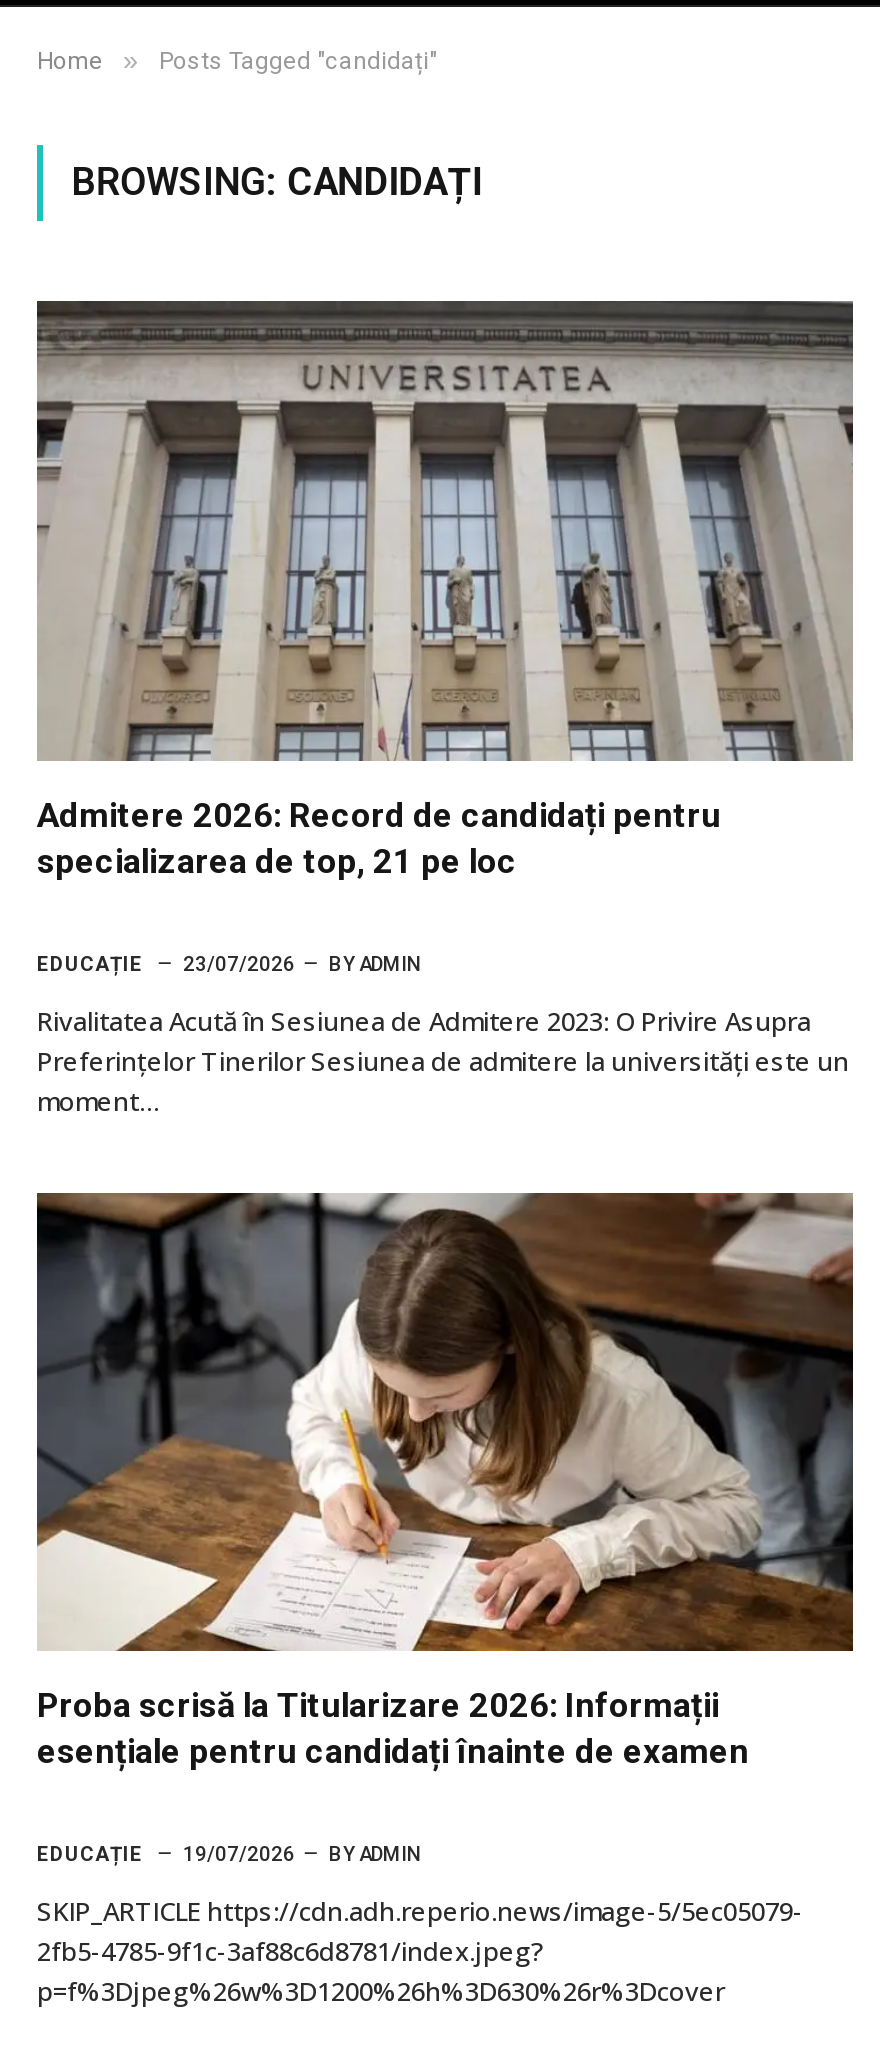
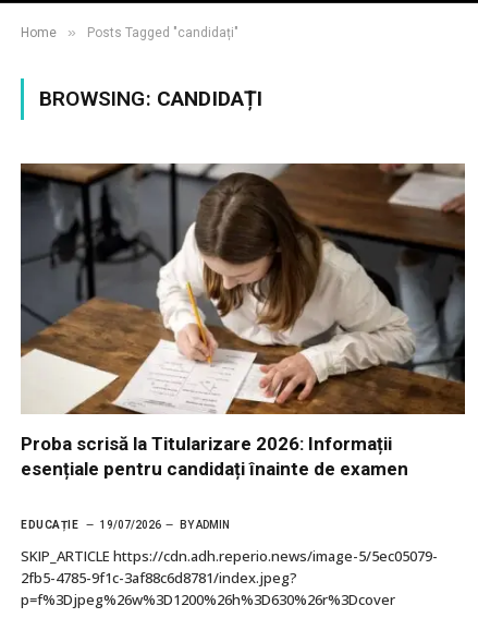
[35,301,853,1118] [image] | Admitere 2026: Record de candidați pentru | specializarea de top, 21 pe loc | EDUCAȚIE | 23/07/2026 | BY ADMIN | Rivalitatea Acută în Sesiunea de Admitere 2023: O Privire Asupra | Preferințelor Tinerilor Sesiunea de admitere la universități este un | moment… -> none

